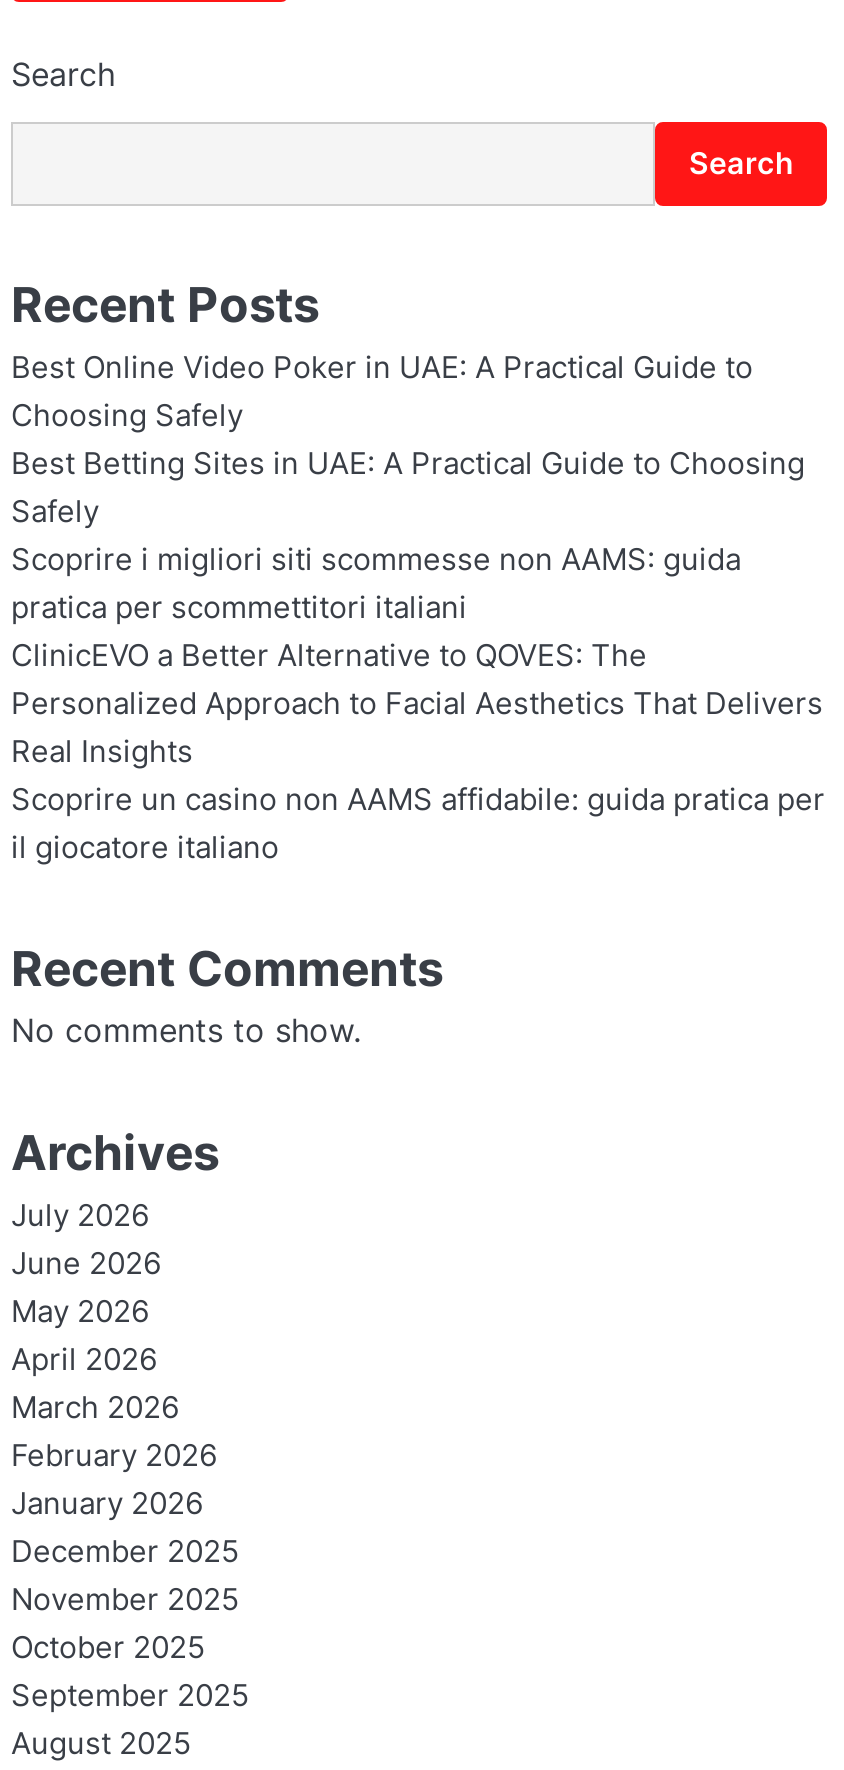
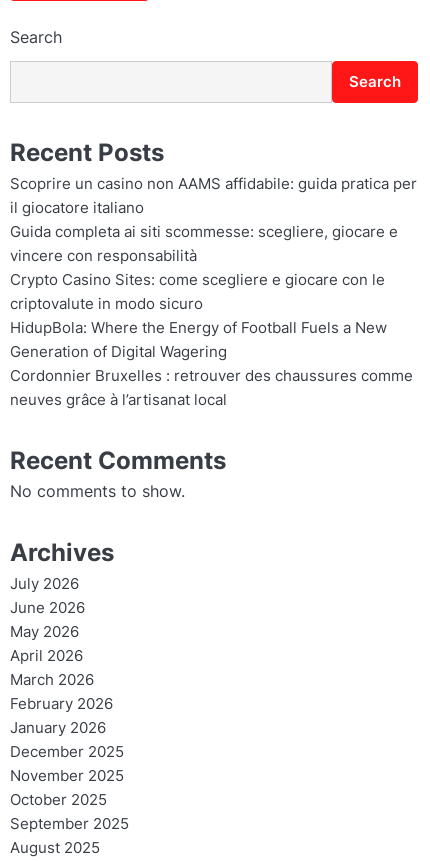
[11,350,823,770] Best Online Video Poker in UAE: A Practical Guide to | Choosing Safely | Best Betting Sites in UAE: A Practical Guide to Choosing | Safely | Scoprire i migliori siti scommesse non AAMS: guida | pratica per scommettitori italiani | ClinicEVO a Better Alternative to QOVES: The | Personalized Approach to Facial Aesthetics That Delivers | Real Insights -> none
moved [11,782,825,866] -> [10,175,417,217]: Scoprire un casino non AAMS affidabile: guida pratica per | il giocatore italiano
none -> [10,223,413,409] Guida completa ai siti scommesse: scegliere, giocare e | vincere con responsabilità | Crypto Casino Sites: come scegliere e giocare con le | criptovalute in modo sicuro | HidupBola: Where the Energy of Football Fuels a New | Generation of Digital Wagering | Cordonnier Bruxelles : retrouver des chaussures comme | neuves grâce à l’artisanat local

